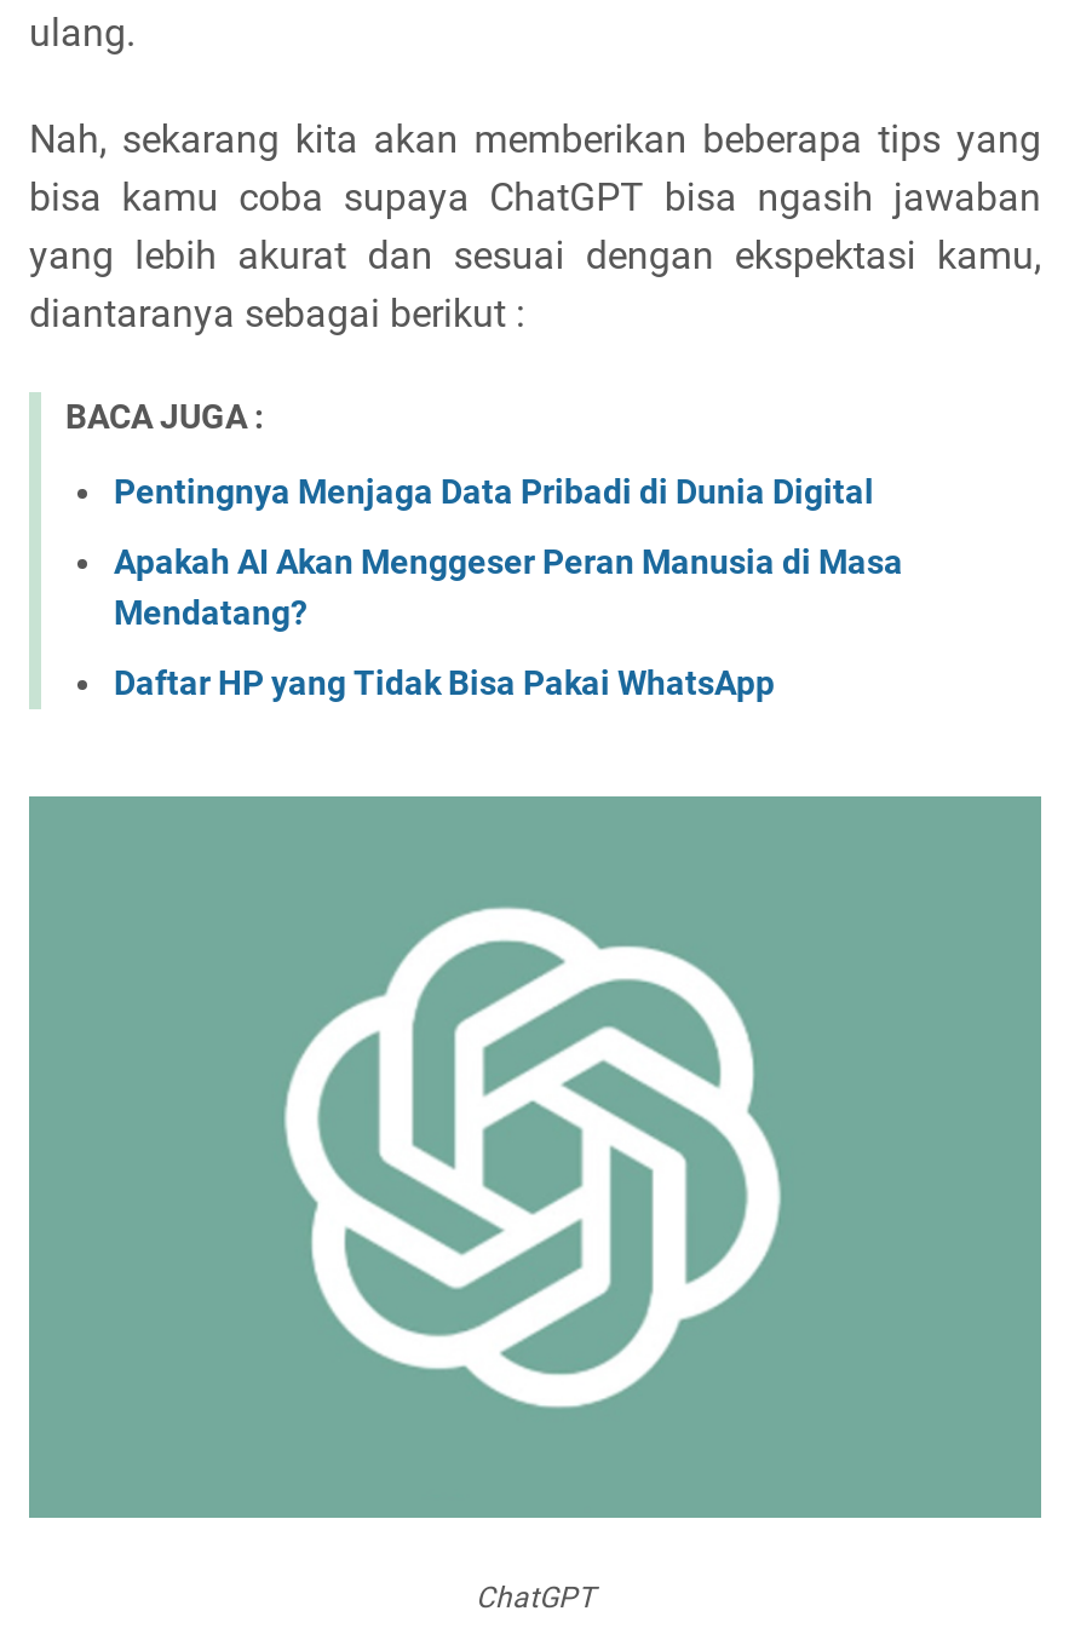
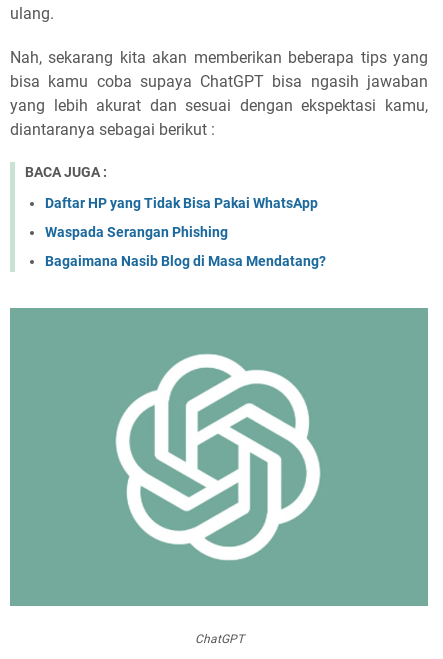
[114,471,903,631] Pentingnya Menjaga Data Pribadi di Dunia Digital | Apakah AI Akan Menggeser Peran Manusia di Masa | Mendatang? -> none
moved [114,662,775,701] -> [45,195,318,211]: Daftar HP yang Tidak Bisa Pakai WhatsApp
none -> [45,224,326,269] Waspada Serangan Phishing | Bagaimana Nasib Blog di Masa Mendatang?

